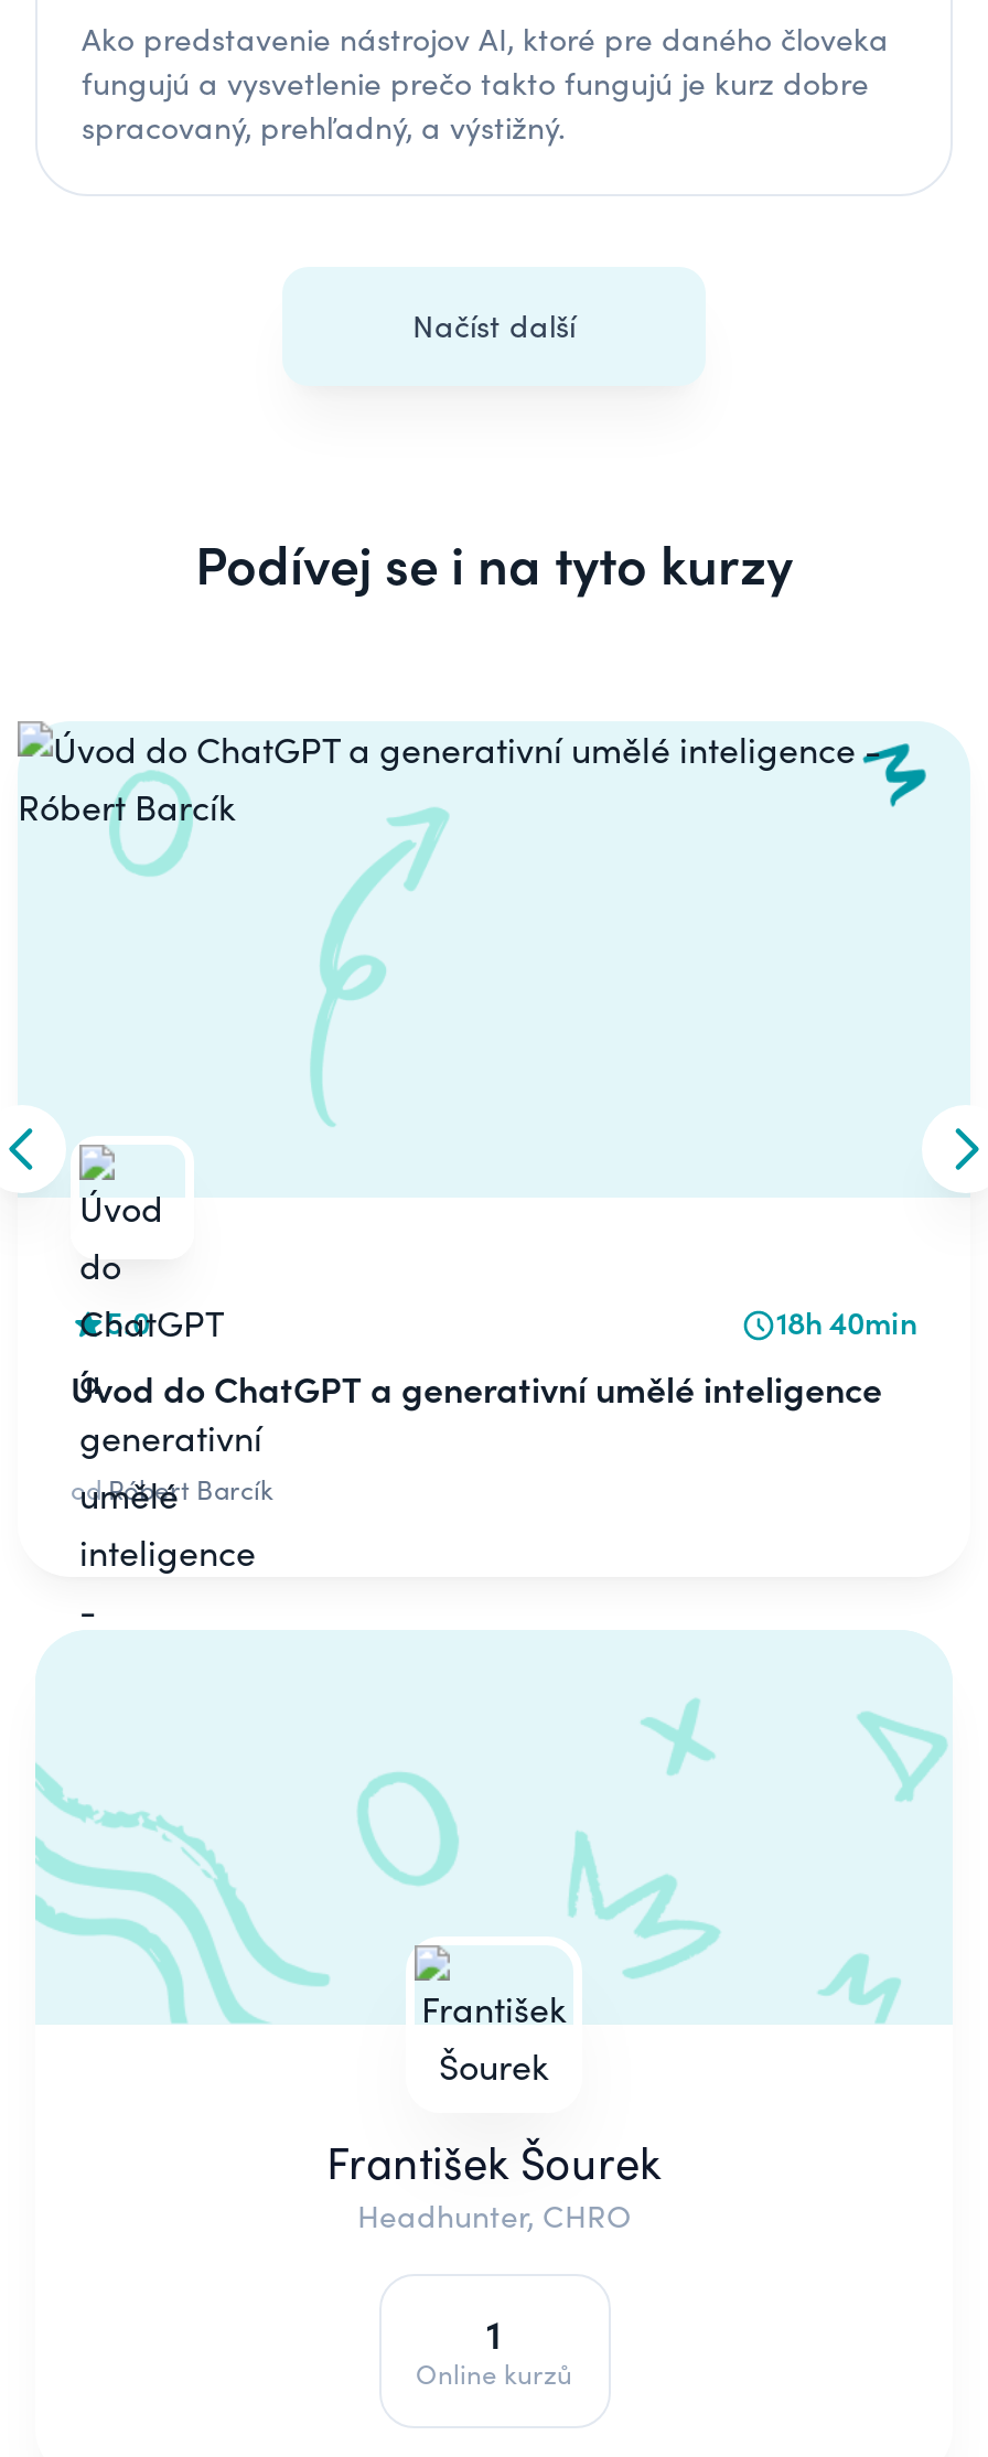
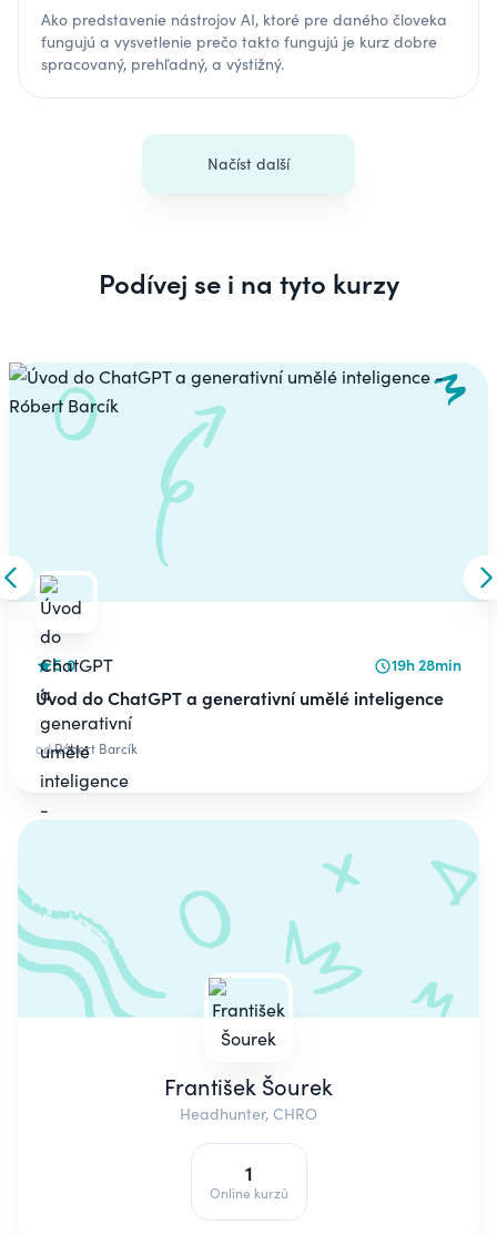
[776,1299,917,1343] 18h 40min -> [392,653,461,675] 19h 28min

